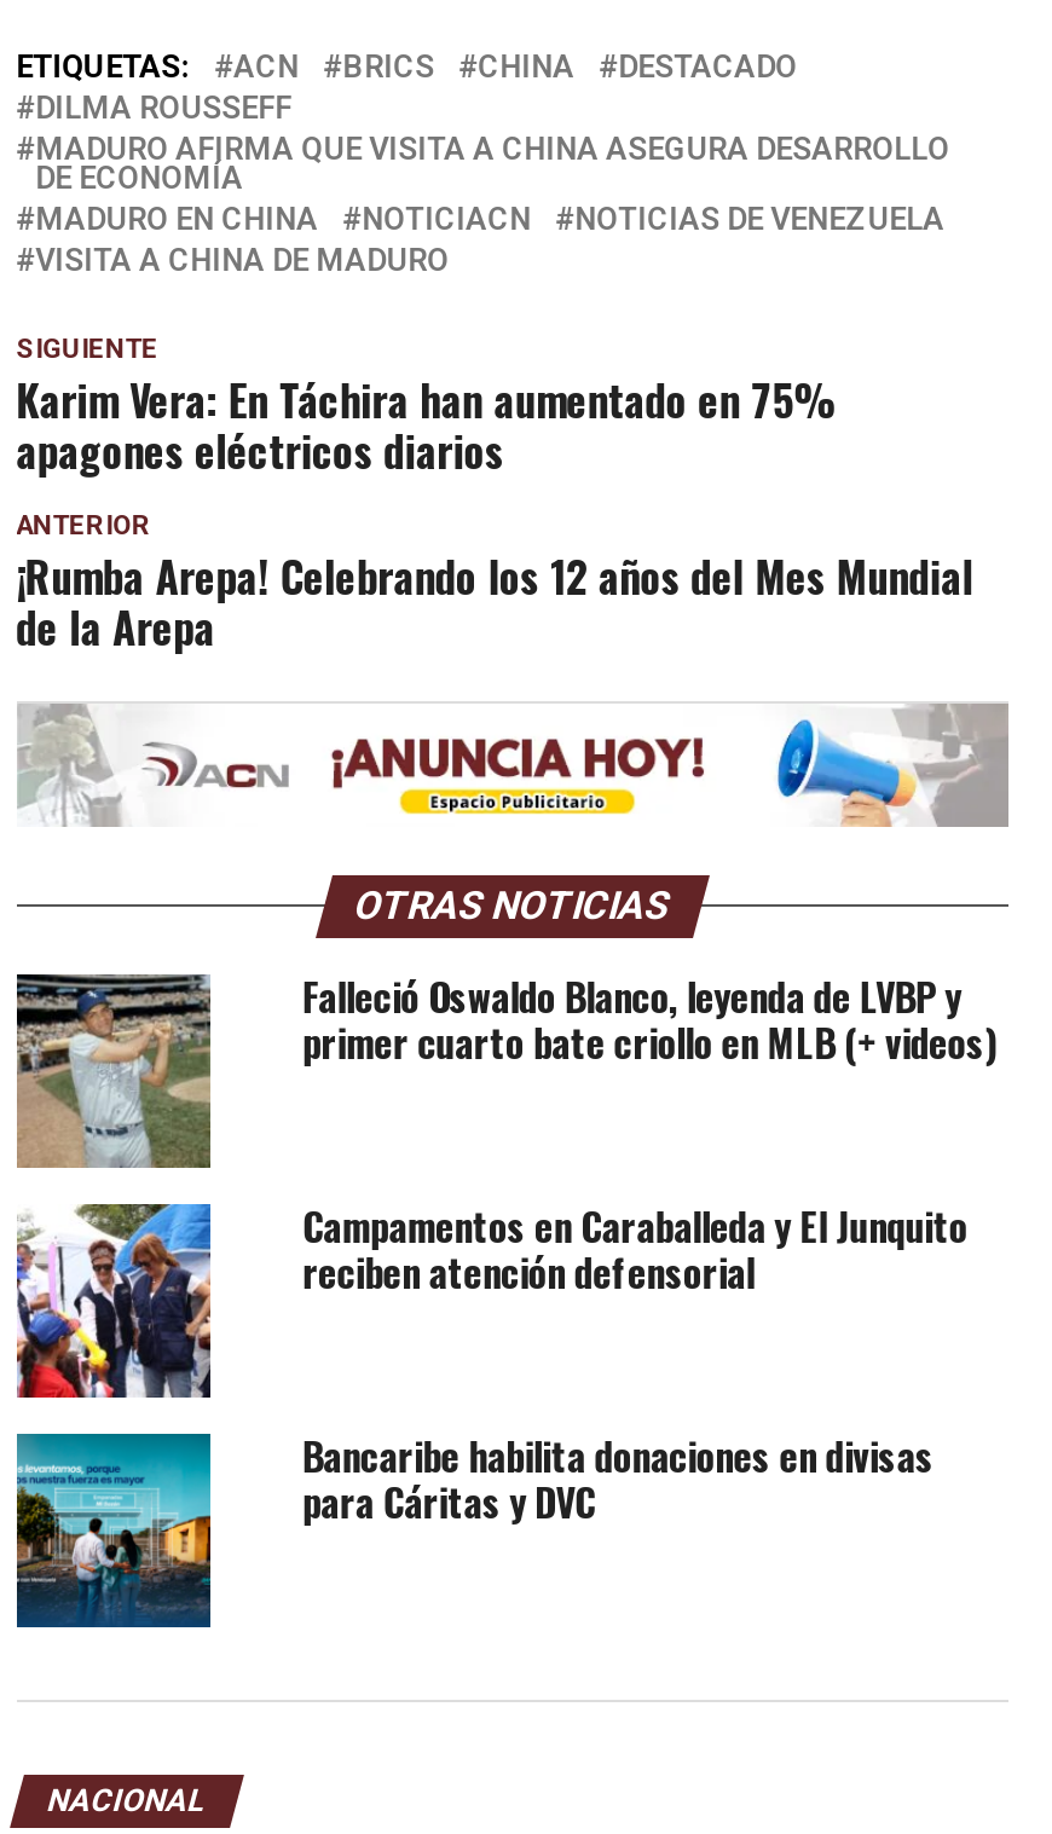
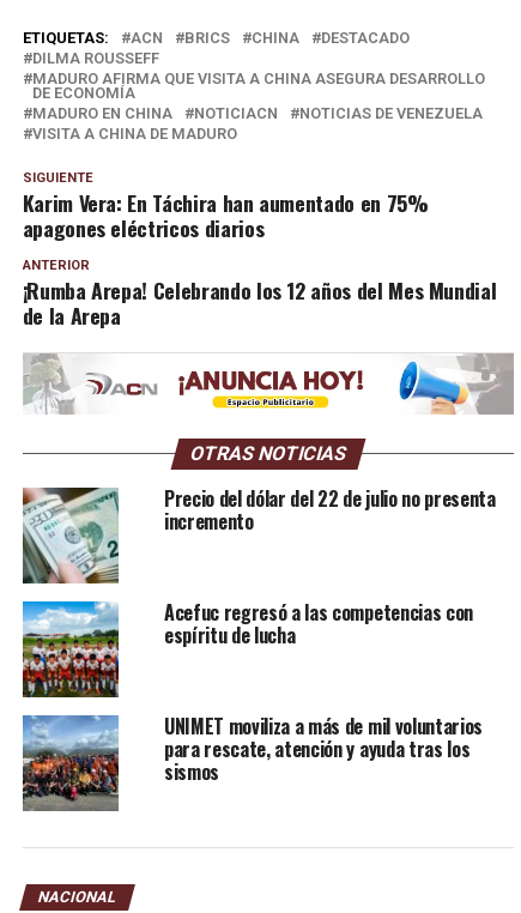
[15,968,996,1169] [image] | Falleció Oswaldo Blanco, leyenda de LVBP y | primer cuarto bate criollo en MLB (+ videos) -> [22,484,496,585] [image] | Precio del dólar del 22 de julio no presenta | incremento
[15,1198,968,1401] [image] | Campamentos en Caraballeda y El Junquito | reciben atención defensorial -> [22,598,473,699] [image] | Acefuc regresó a las competencias con | espíritu de lucha
[15,1428,934,1628] [image] | Bancaribe habilita donaciones en divisas | para Cáritas y DVC -> [22,712,483,811] [image] | UNIMET moviliza a más de mil voluntarios | para rescate, atención y ayuda tras los | sismos

